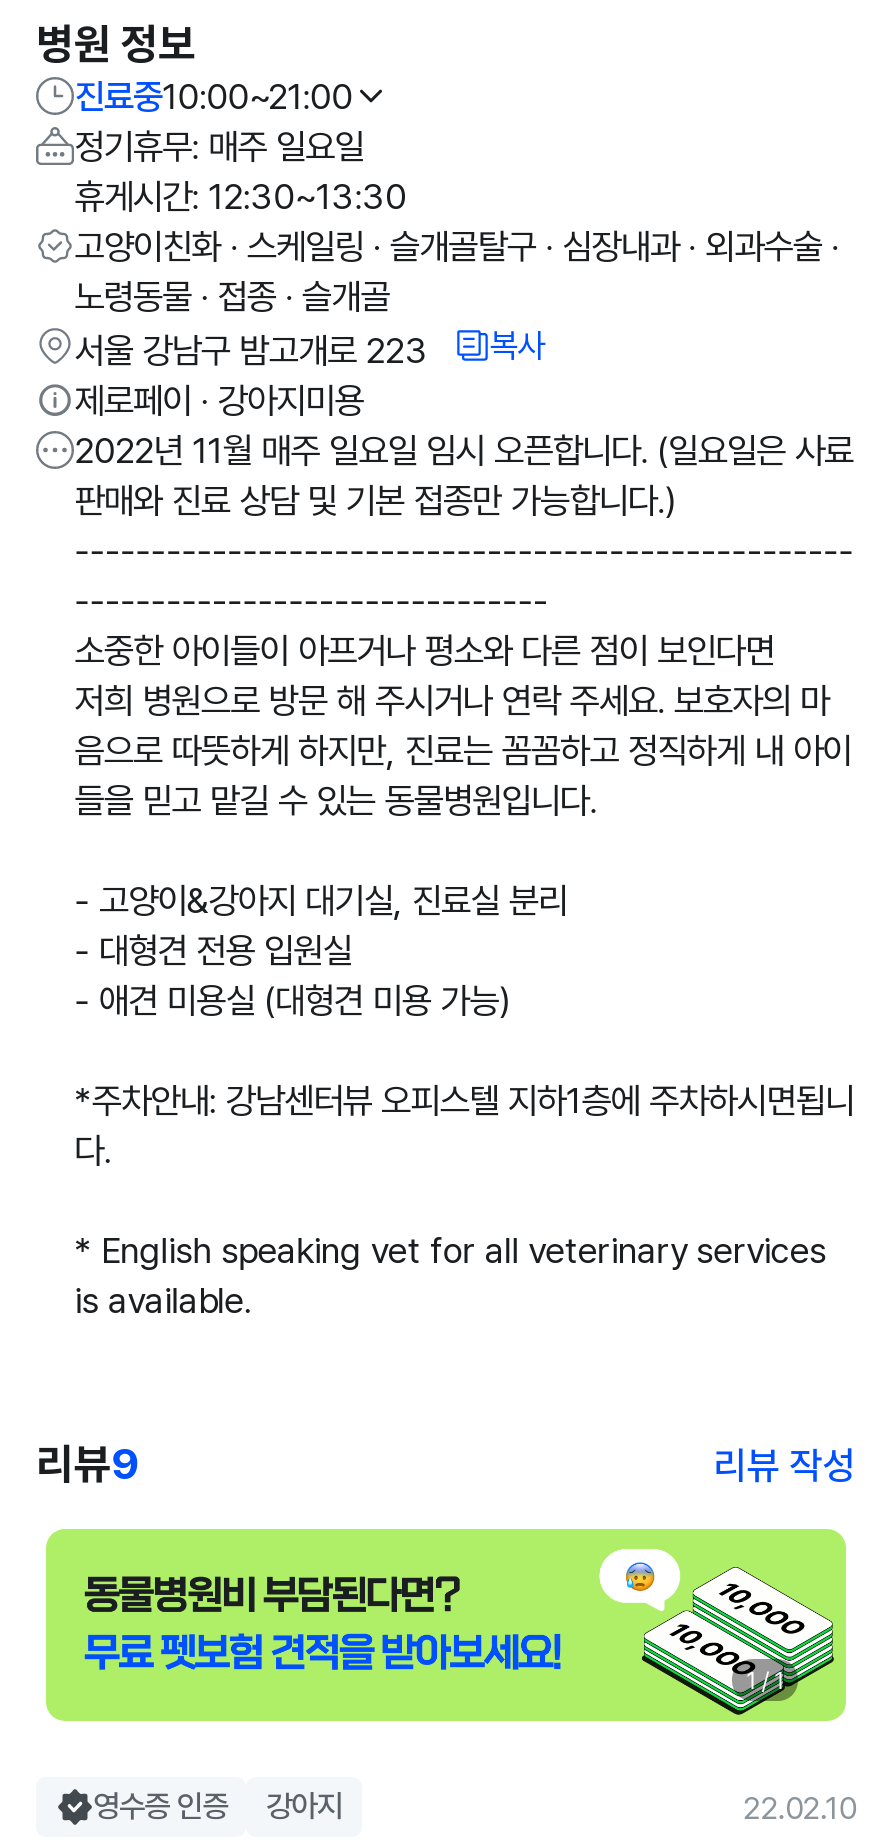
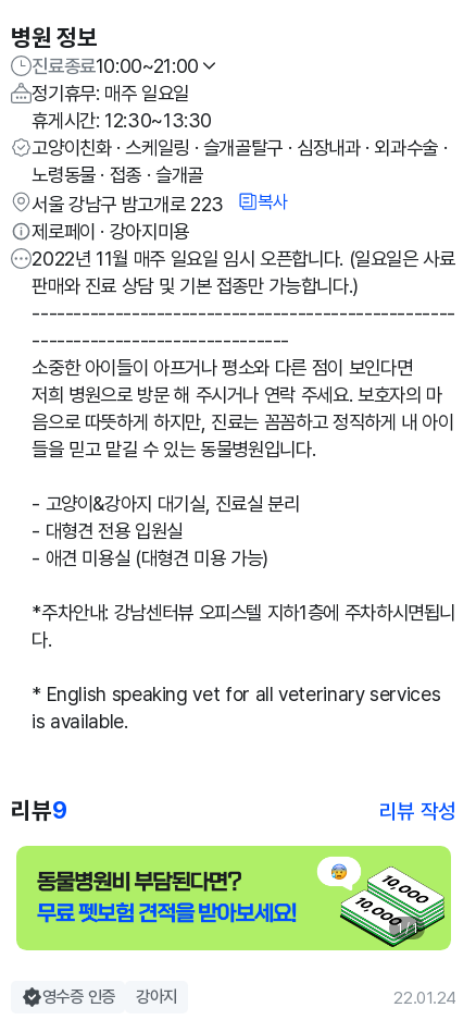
[74,75,352,117] 진료중10:00~21:00 -> [32,54,199,77] 진료종료10:00~21:00
[743,1788,856,1826] 22.02.10 -> [394,987,456,1007] 22.01.24

